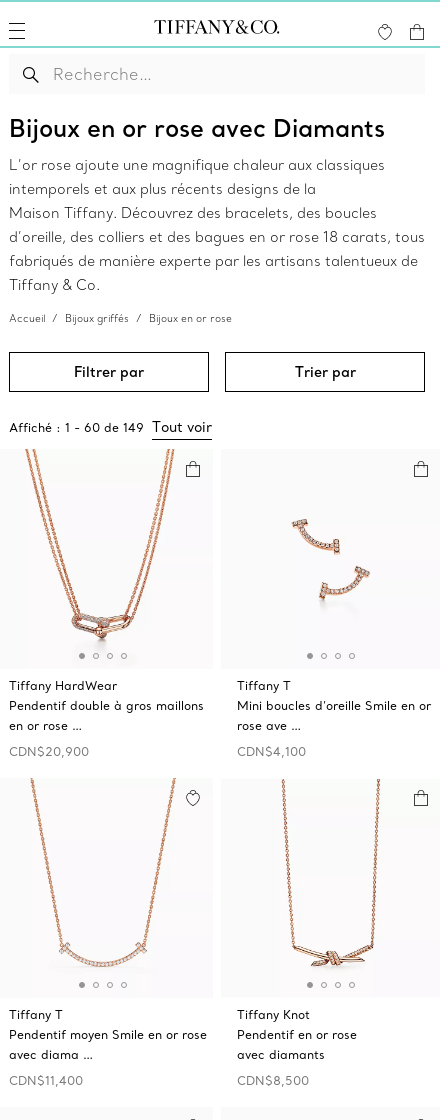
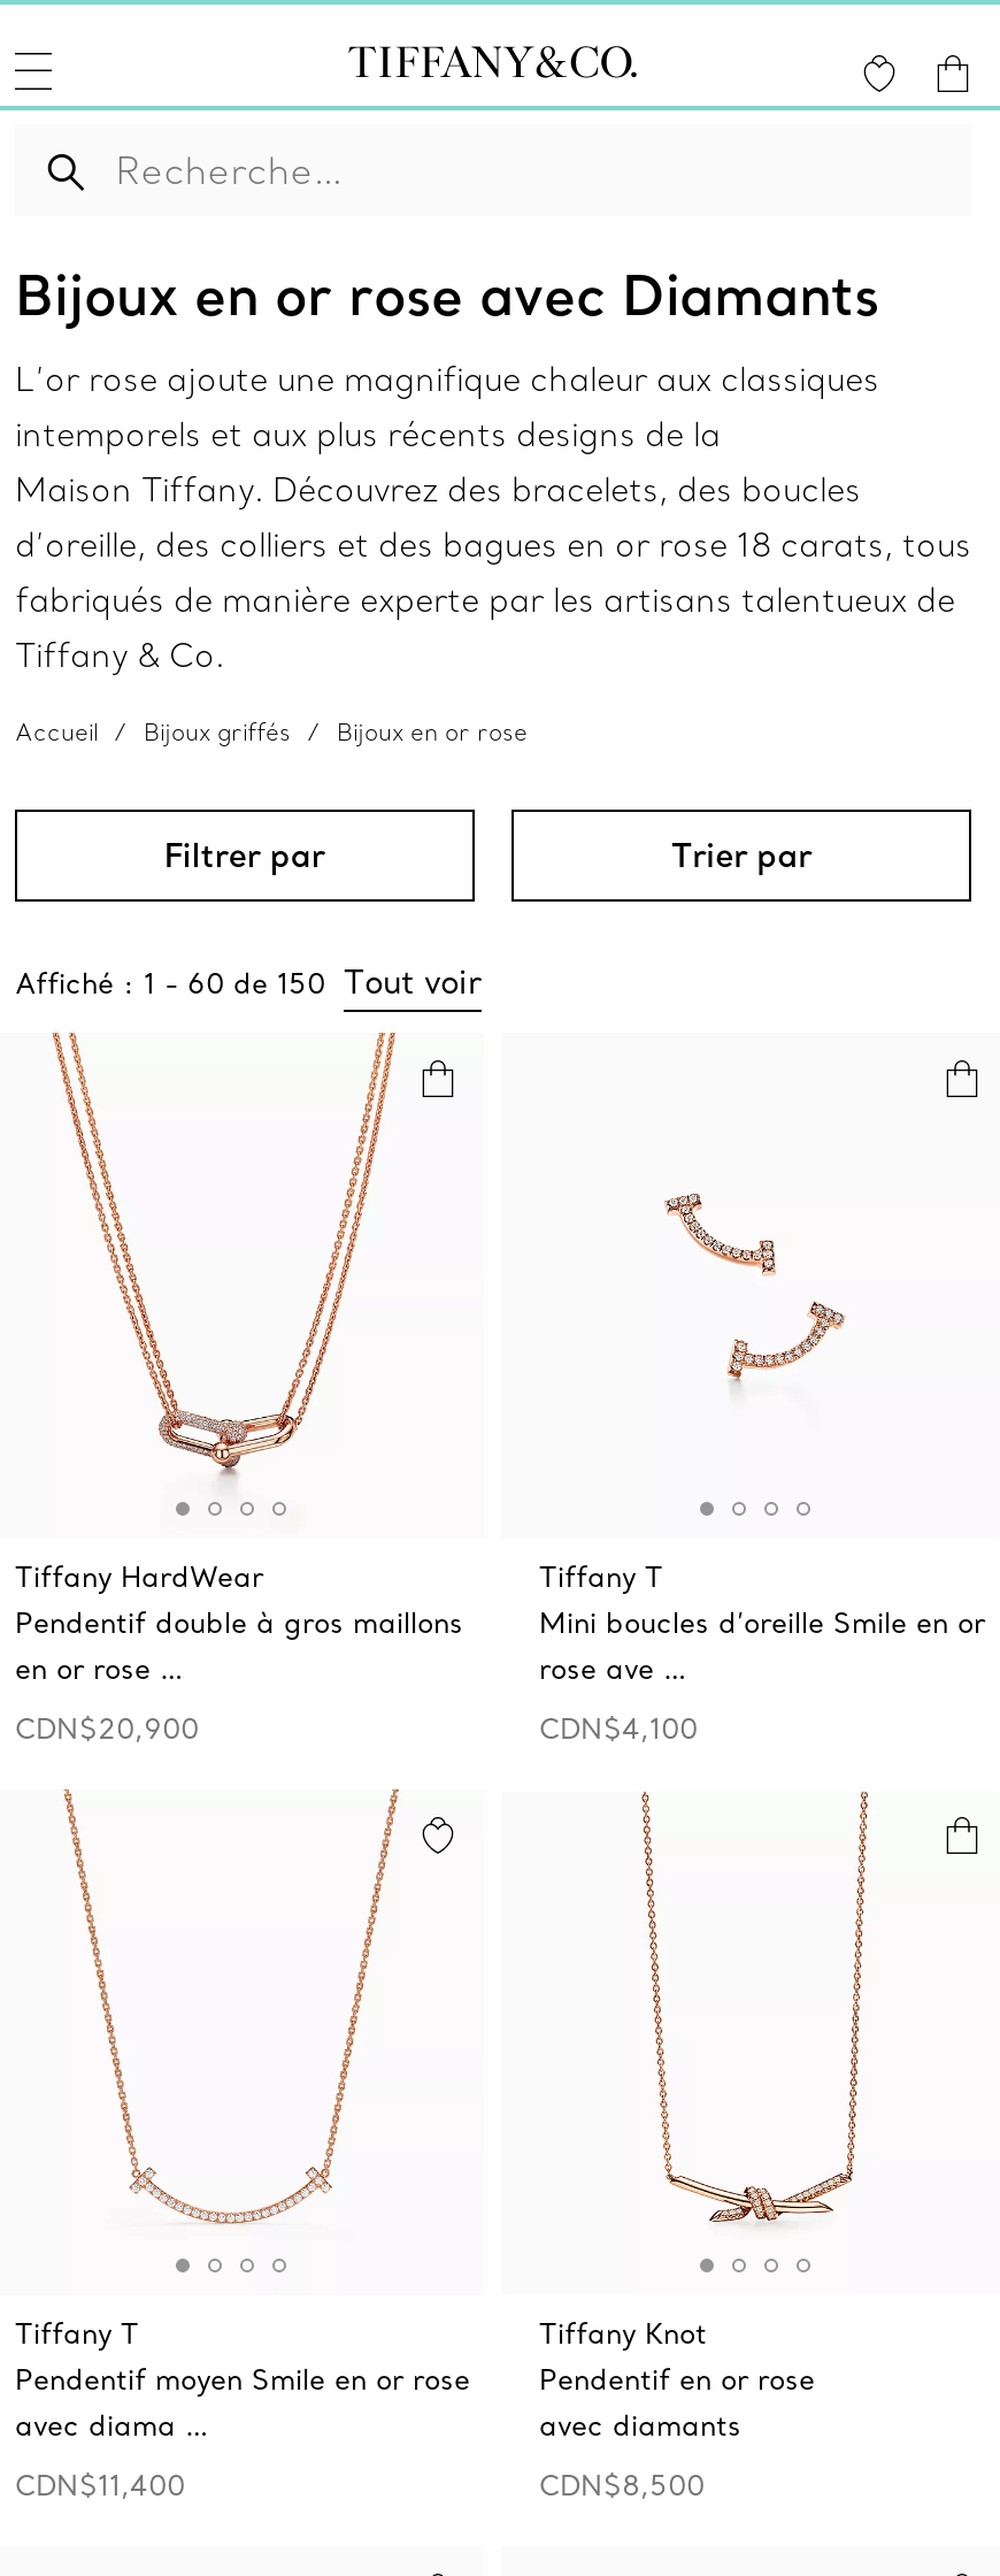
[9,418,212,436] Affiché : 1 - 60 de 149 Tout voir -> [15,961,482,1003] Affiché : 1 - 60 de 150 Tout voir

